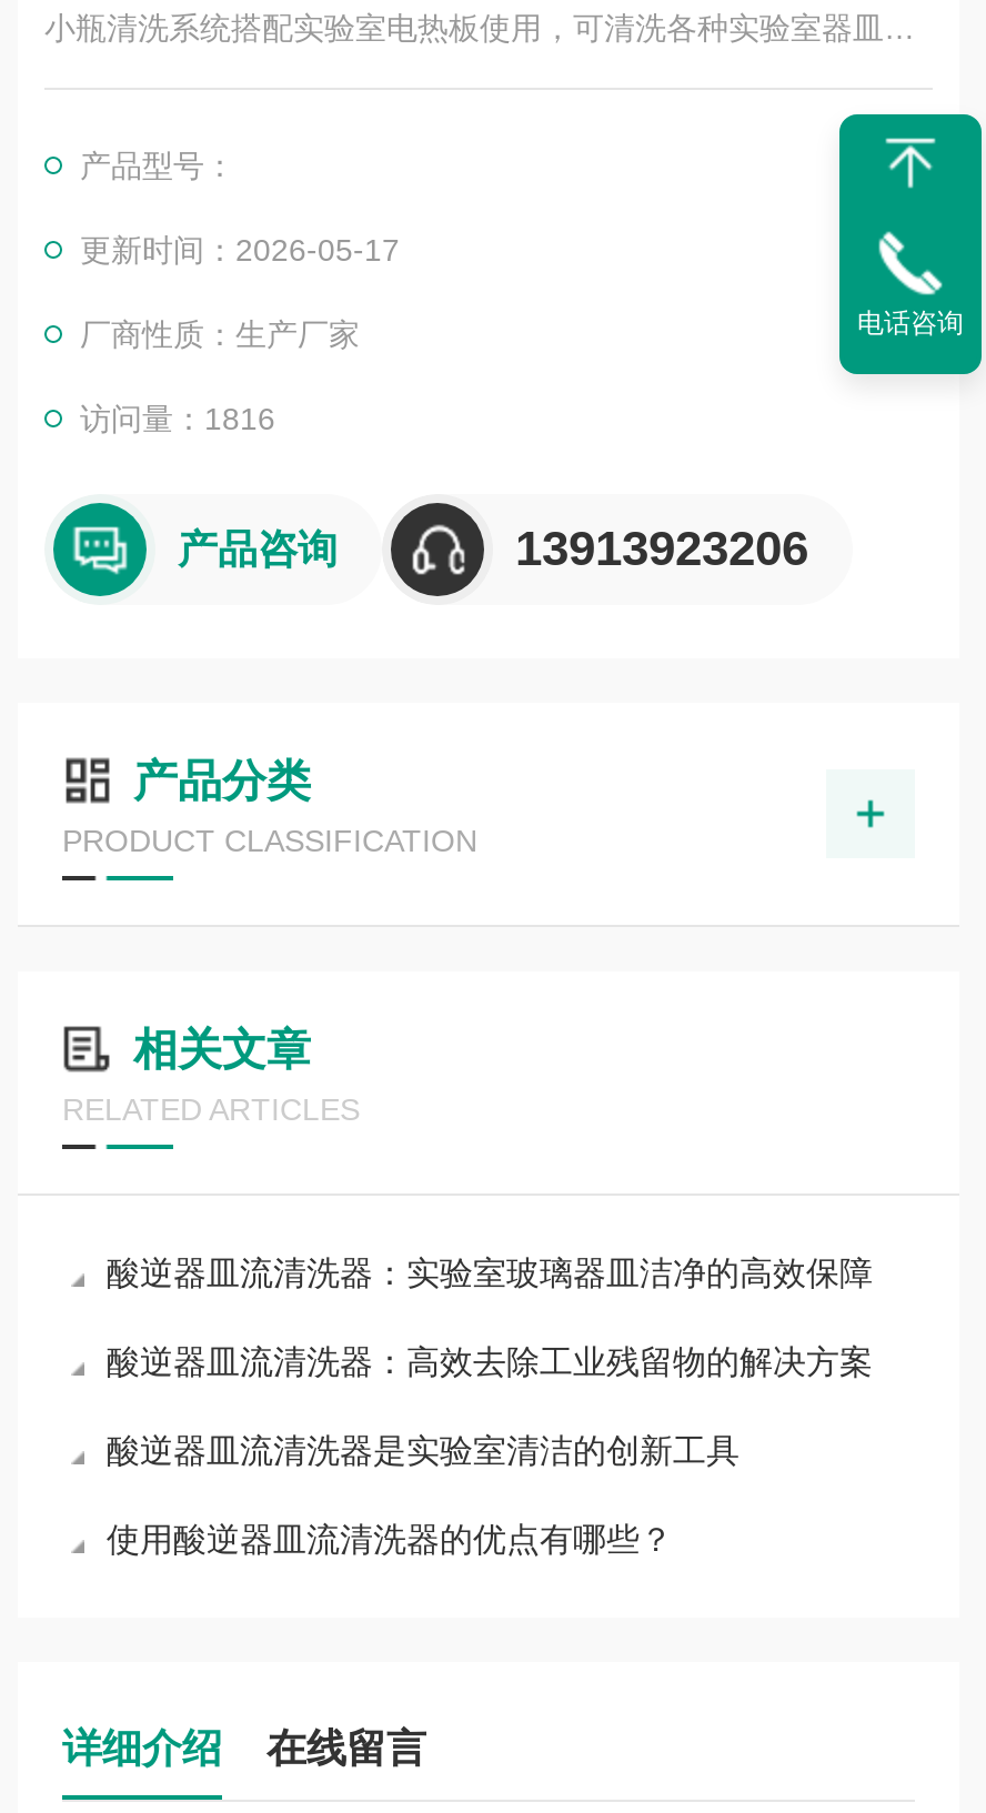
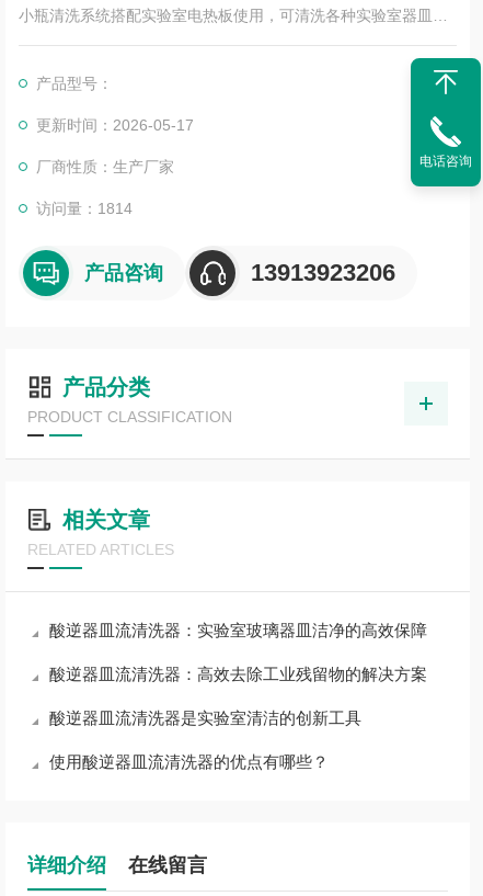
[80,401,275,436] 访问量：1816 -> [36,200,133,217] 访问量：1814

